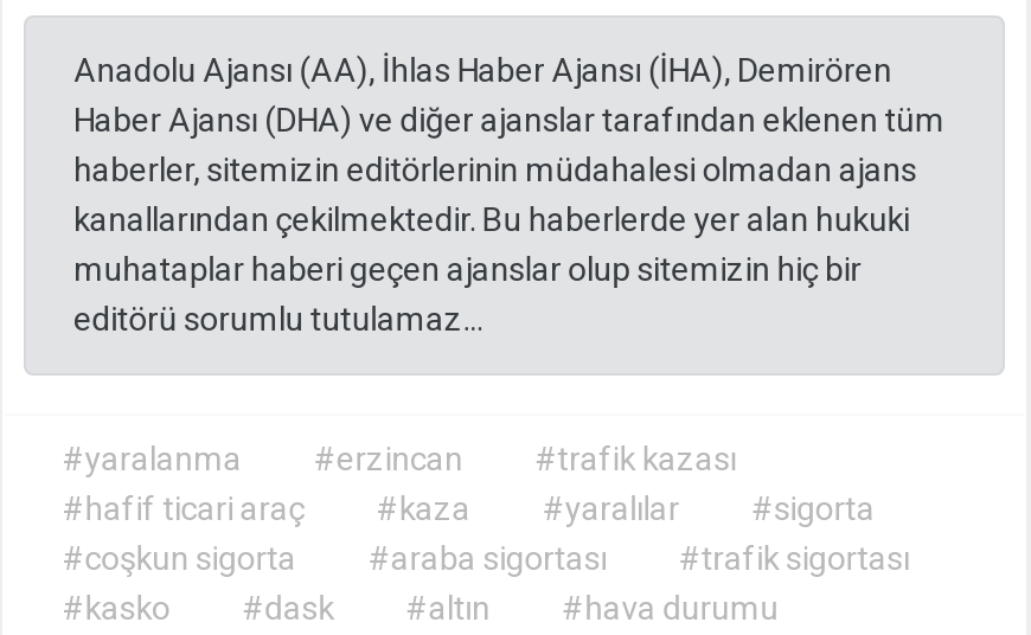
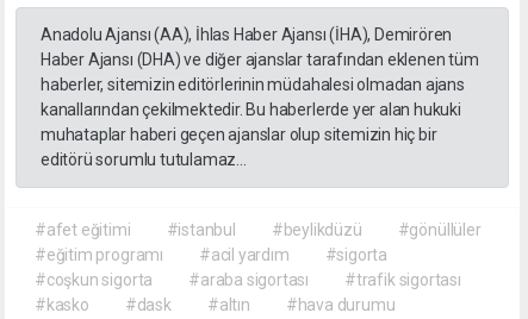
[62,439,736,527] #yaralanma | #erzincan | #trafik kazası | #hafif ticari araç | #kaza | #yaralılar -> [35,221,481,265] #afet eğitimi | #istanbul | #beylikdüzü | #gönüllüler | #eğitim programı | #acil yardım

